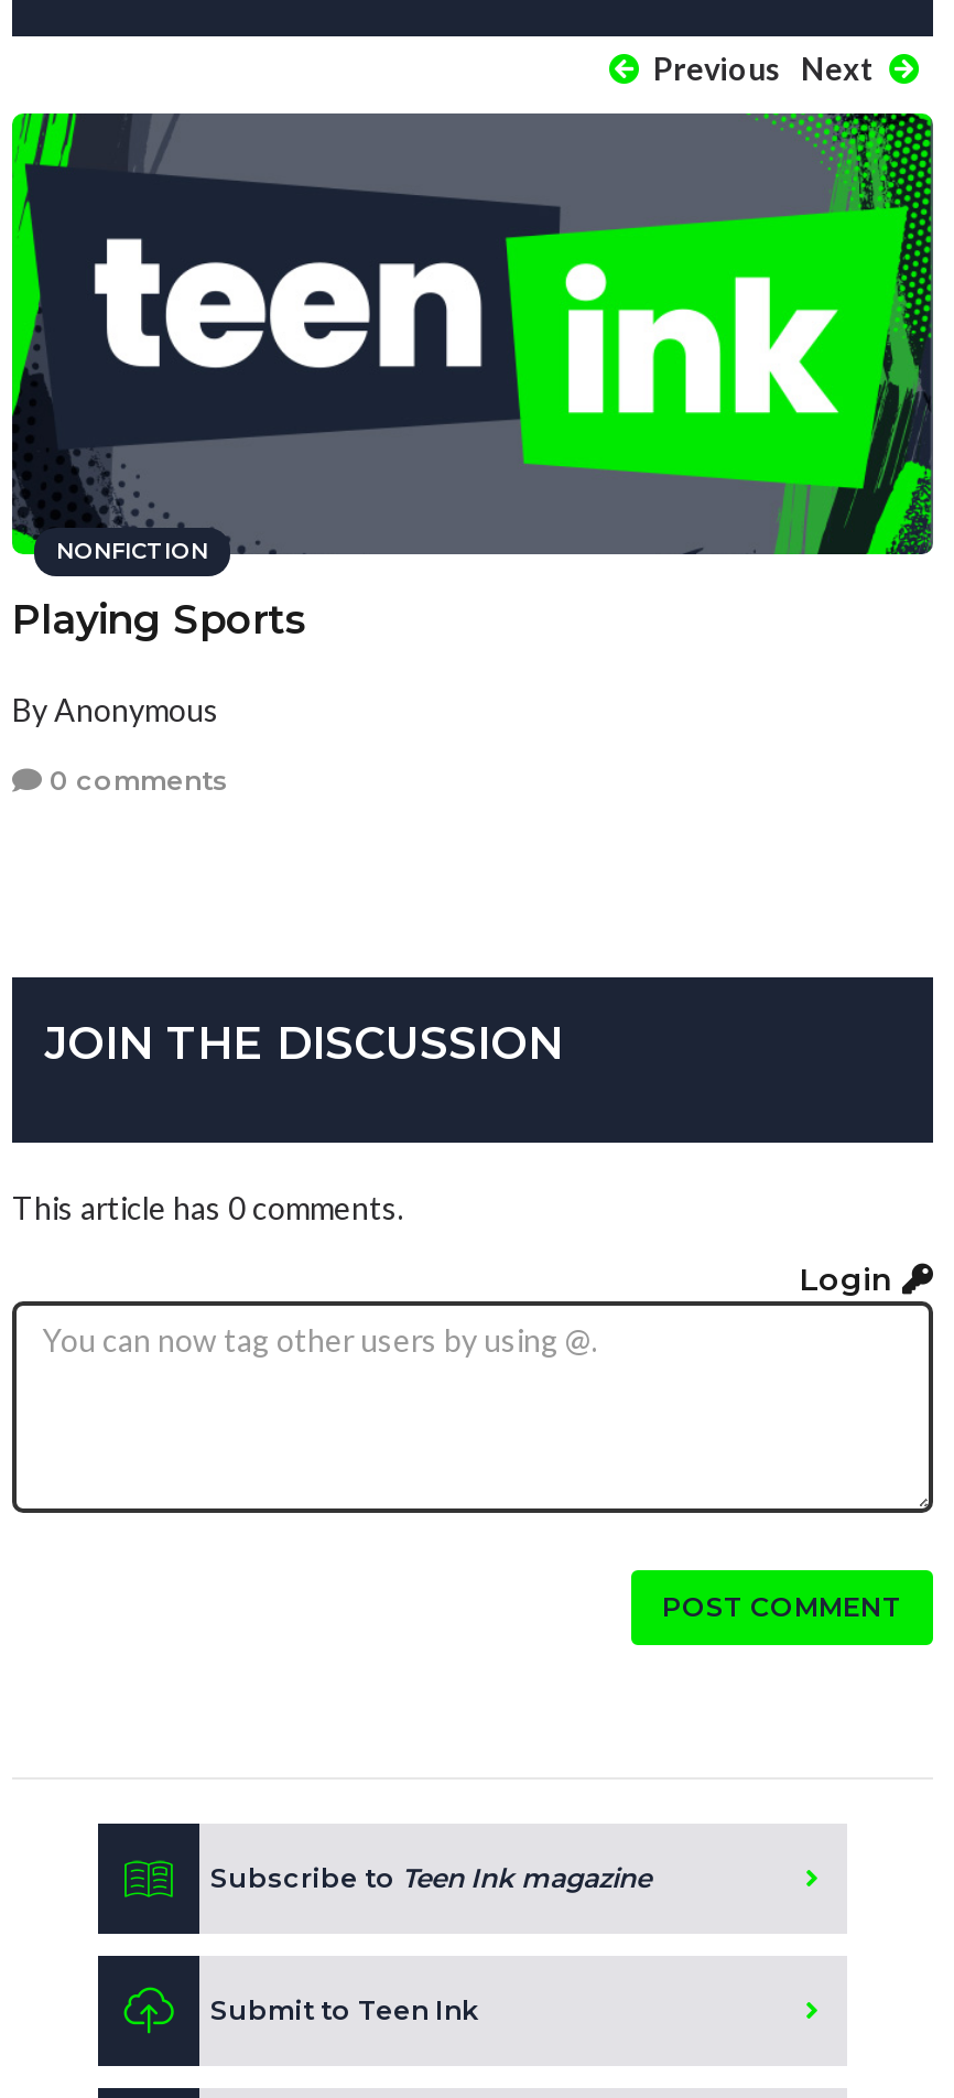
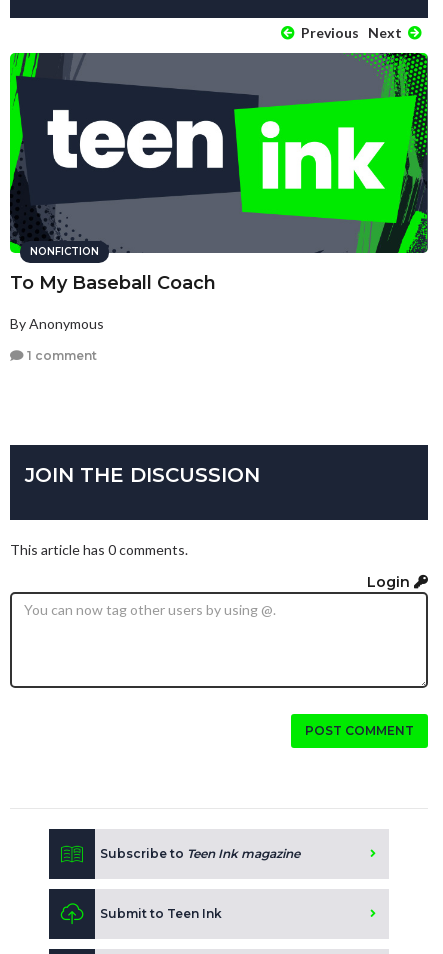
[12,597,307,646] Playing Sports -> [10,272,216,294] To My Baseball Coach
[43,763,228,796] 0 comments -> [24,348,97,363] 1 comment

